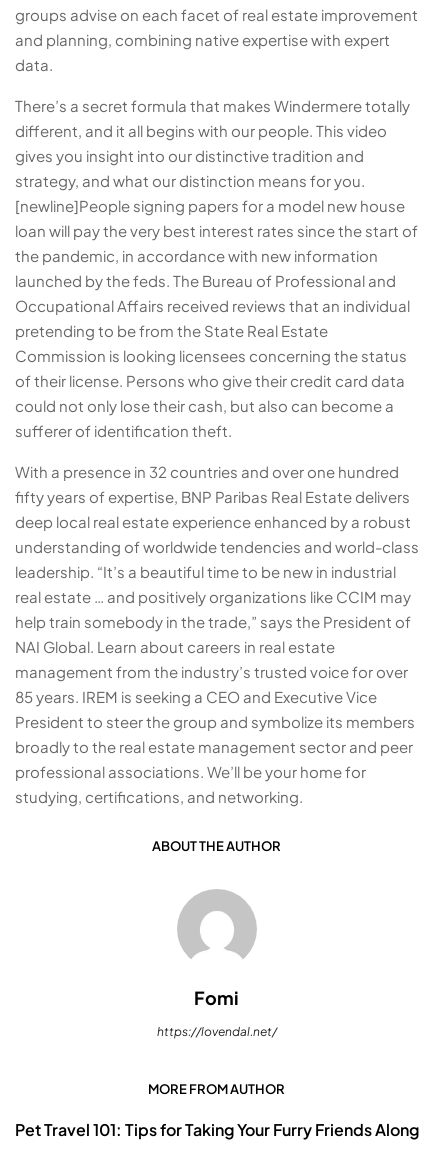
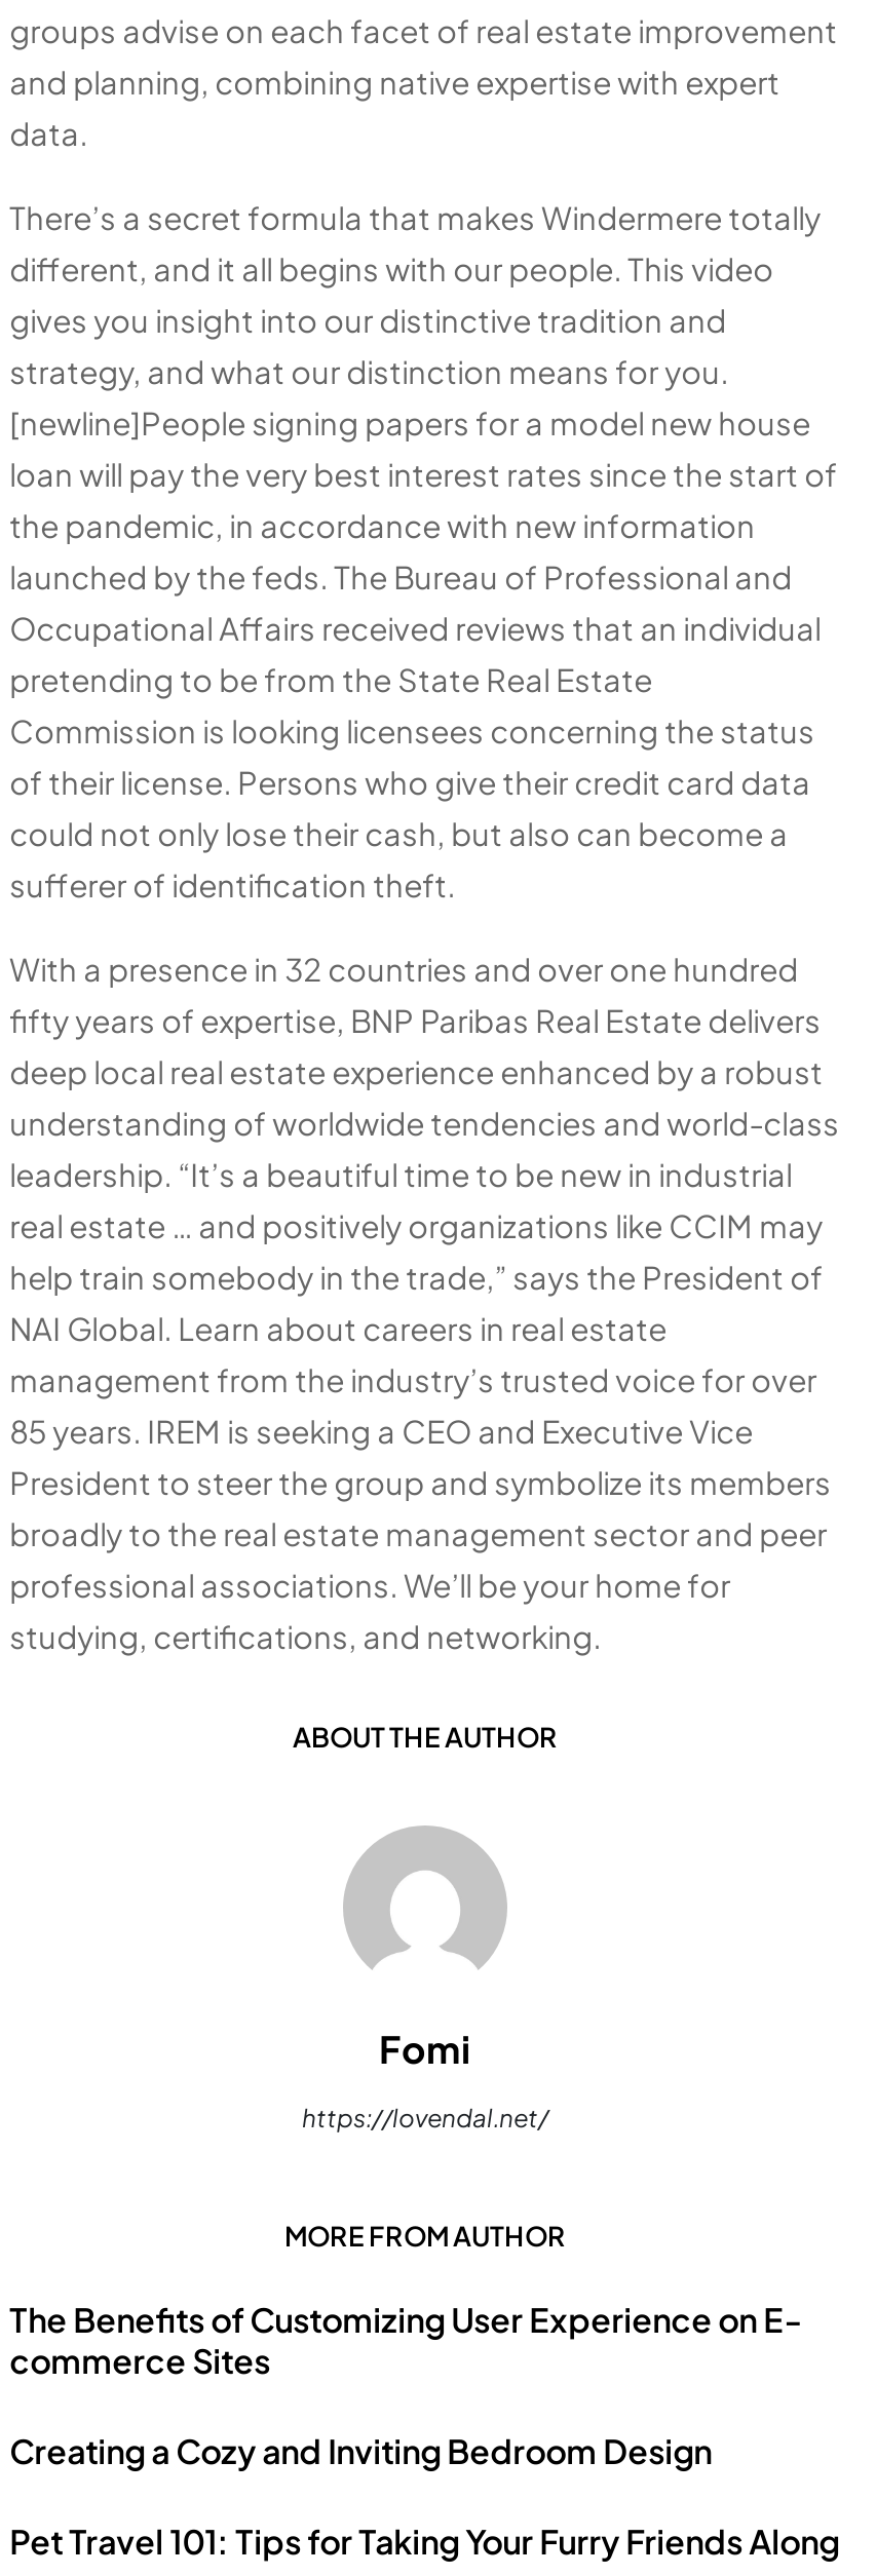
none -> [9,2298,802,2472] The Benefits of Customizing User Experience on E- | commerce Sites | Creating a Cozy and Inviting Bedroom Design

